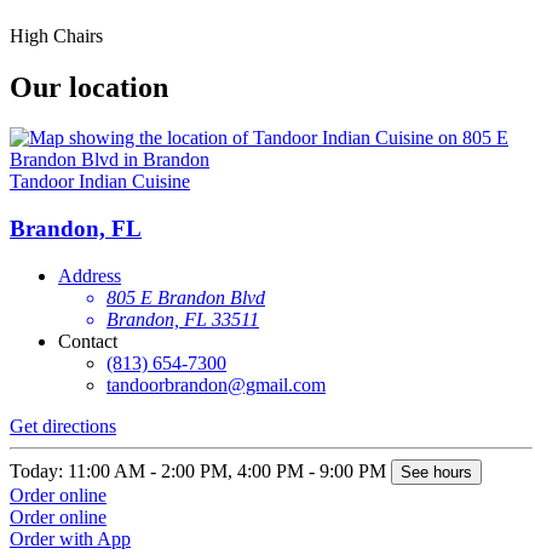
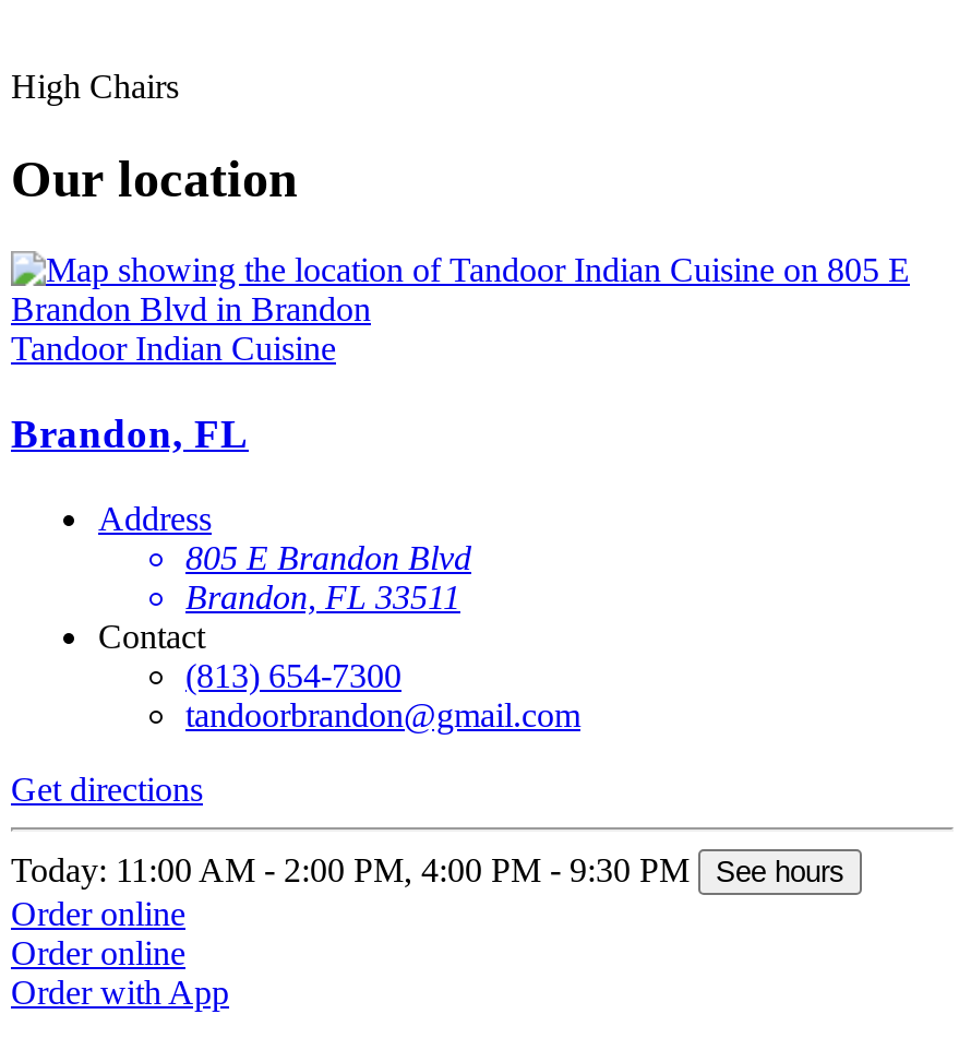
[10,460,386,481] Today: 11:00 AM - 2:00 PM, 4:00 PM - 9:00 PM -> [11,851,690,888] Today: 11:00 AM - 2:00 PM, 4:00 PM - 9:30 PM

